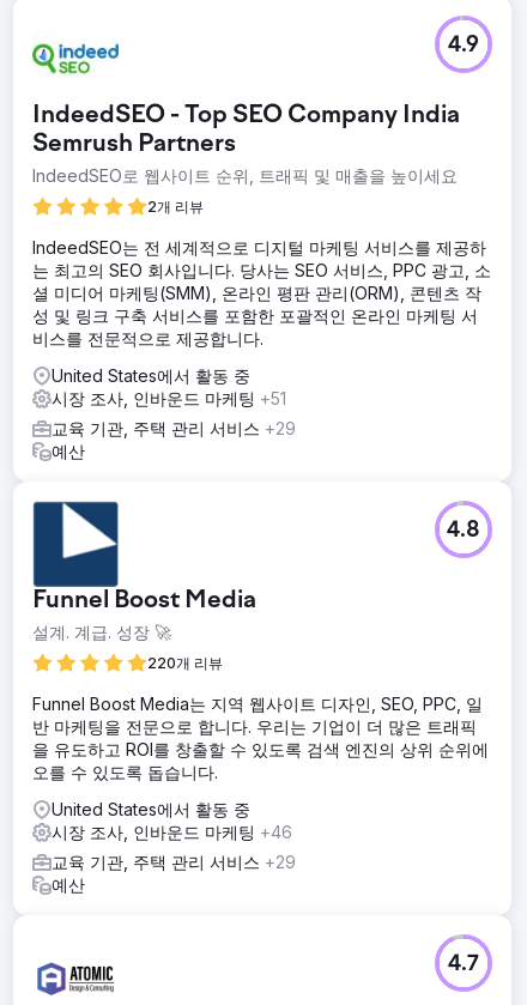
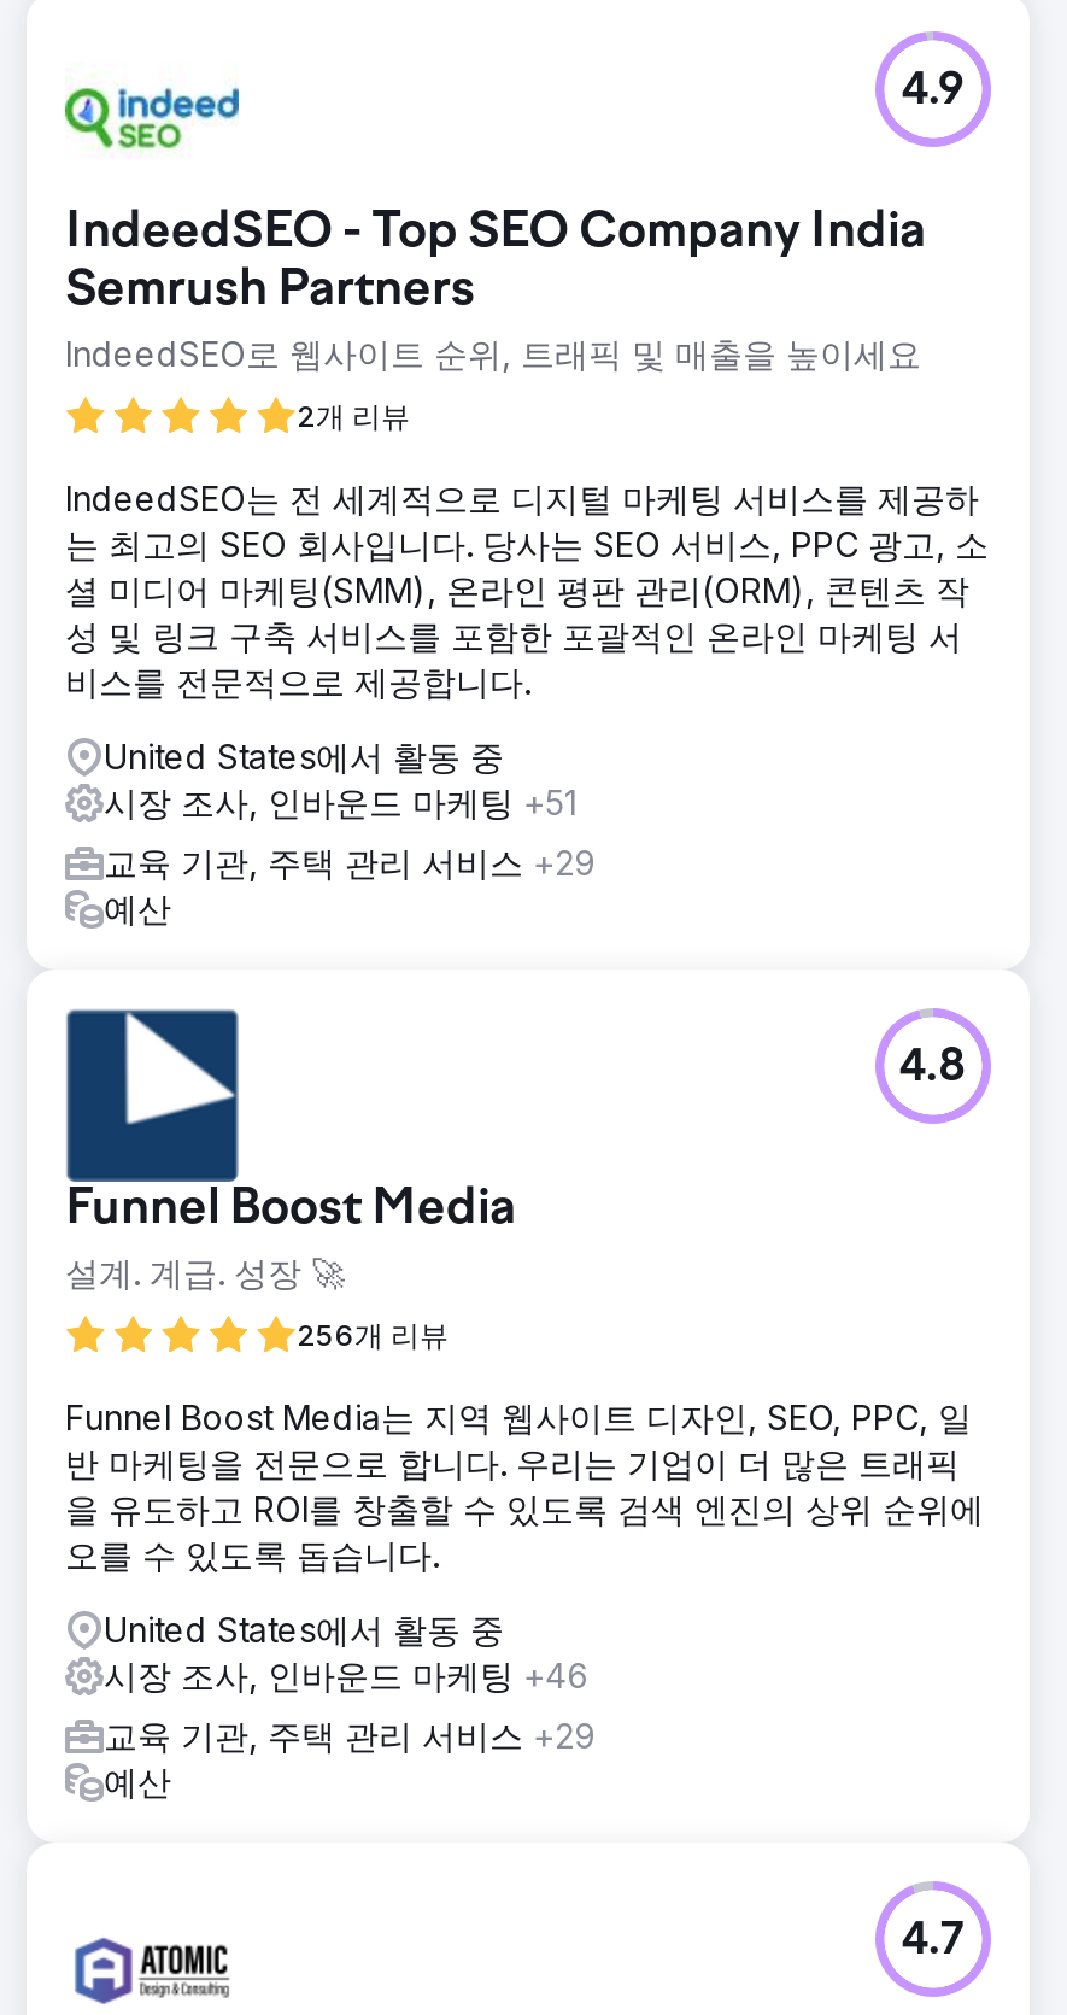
[147,654,223,672] 220개 리뷰 -> [297,1316,449,1352] 256개 리뷰

